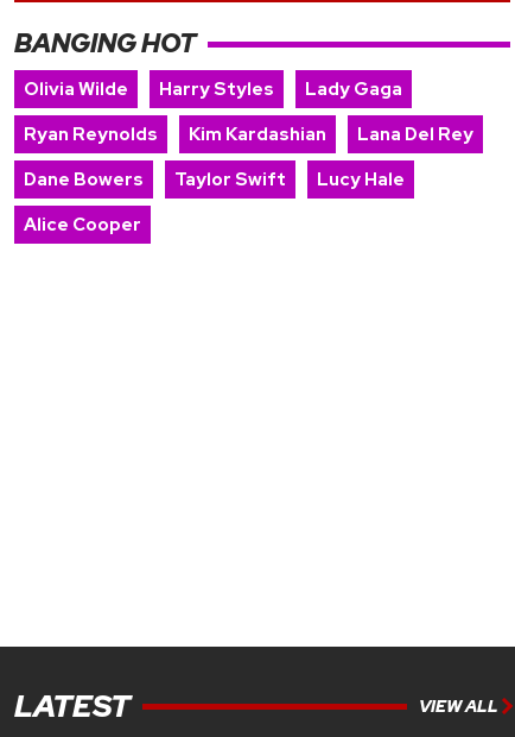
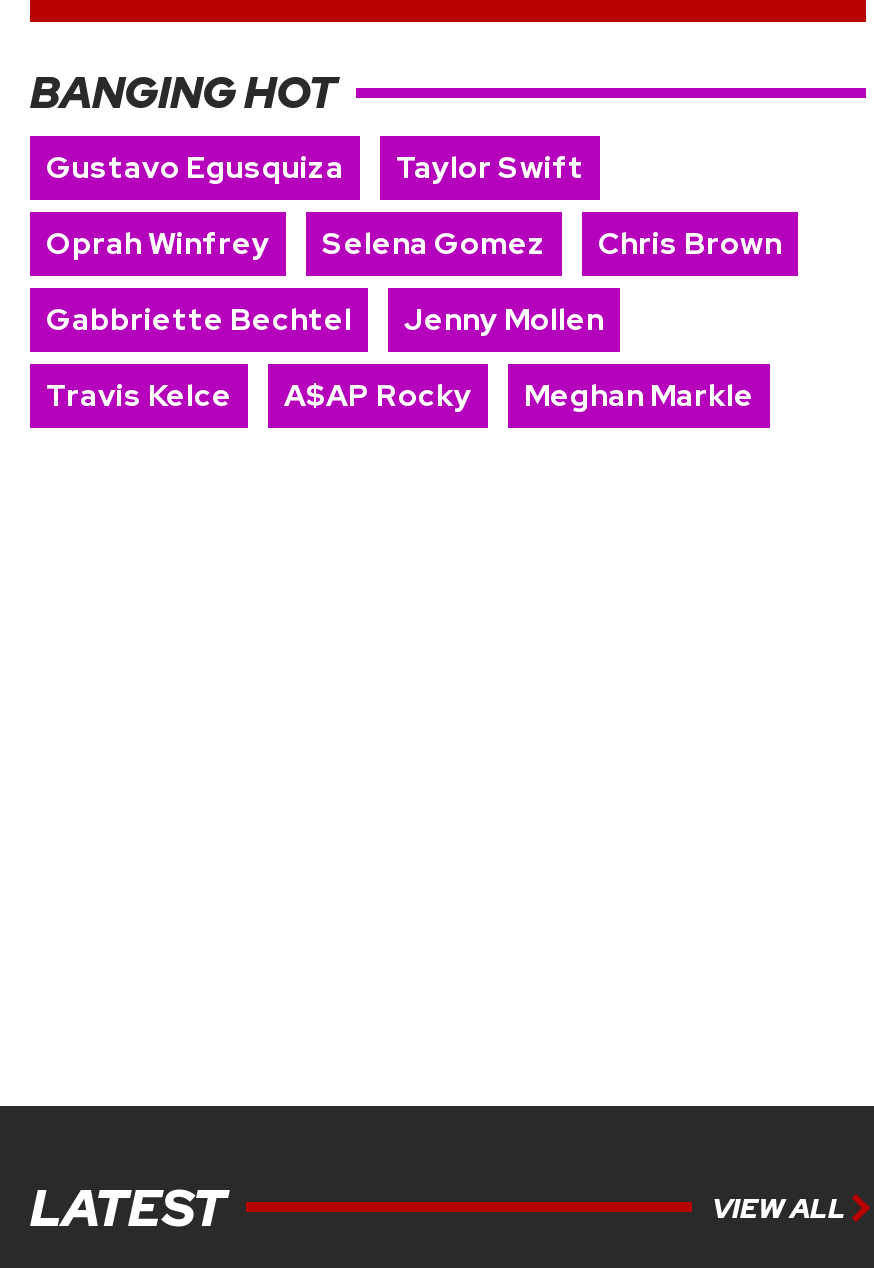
[24,77,473,191] Olivia Wilde | Harry Styles | Lady Gaga | Ryan Reynolds | Kim Kardashian | Lana Del Rey | Dane Bowers -> [46,148,344,188] Gustavo Egusquiza
[24,167,405,236] Lucy Hale | Alice Cooper -> [46,224,782,416] Oprah Winfrey | Selena Gomez | Chris Brown | Gabbriette Bechtel | Jenny Mollen | Travis Kelce | A$AP Rocky | Meghan Markle
moved [174,167,286,191] -> [396,148,584,188]: Taylor Swift

